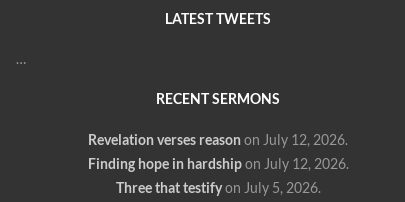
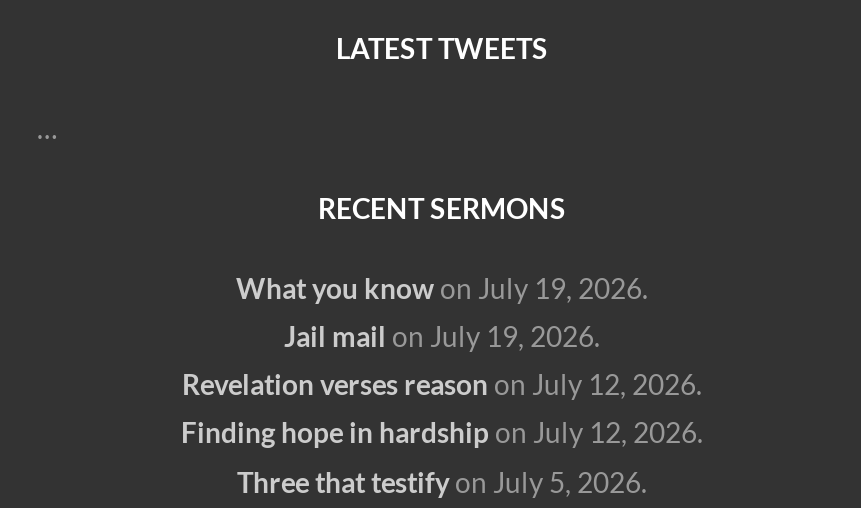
none -> [236,274,648,354] What you know on July 19, 2026. | Jail mail on July 19, 2026.

